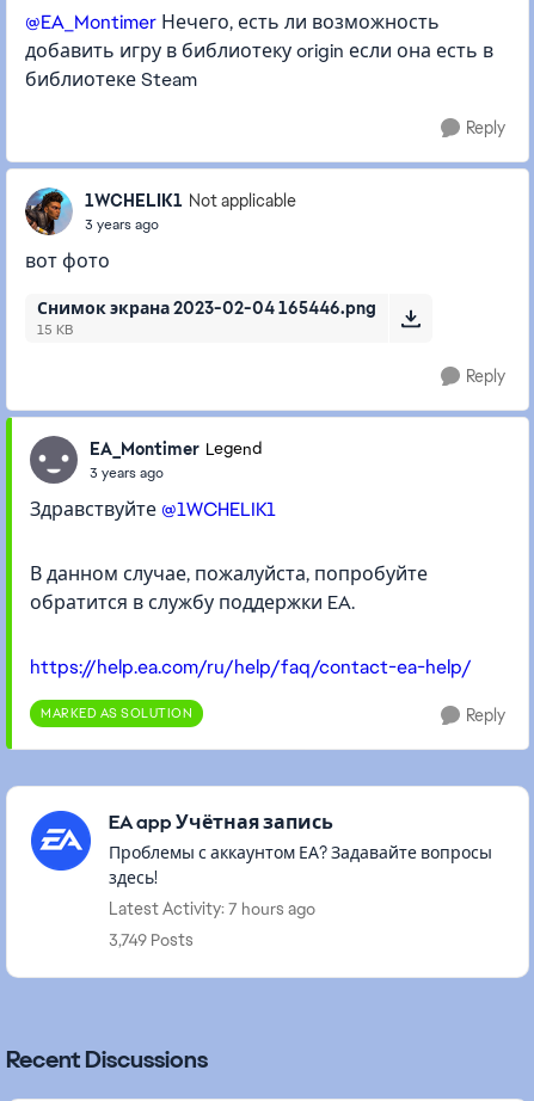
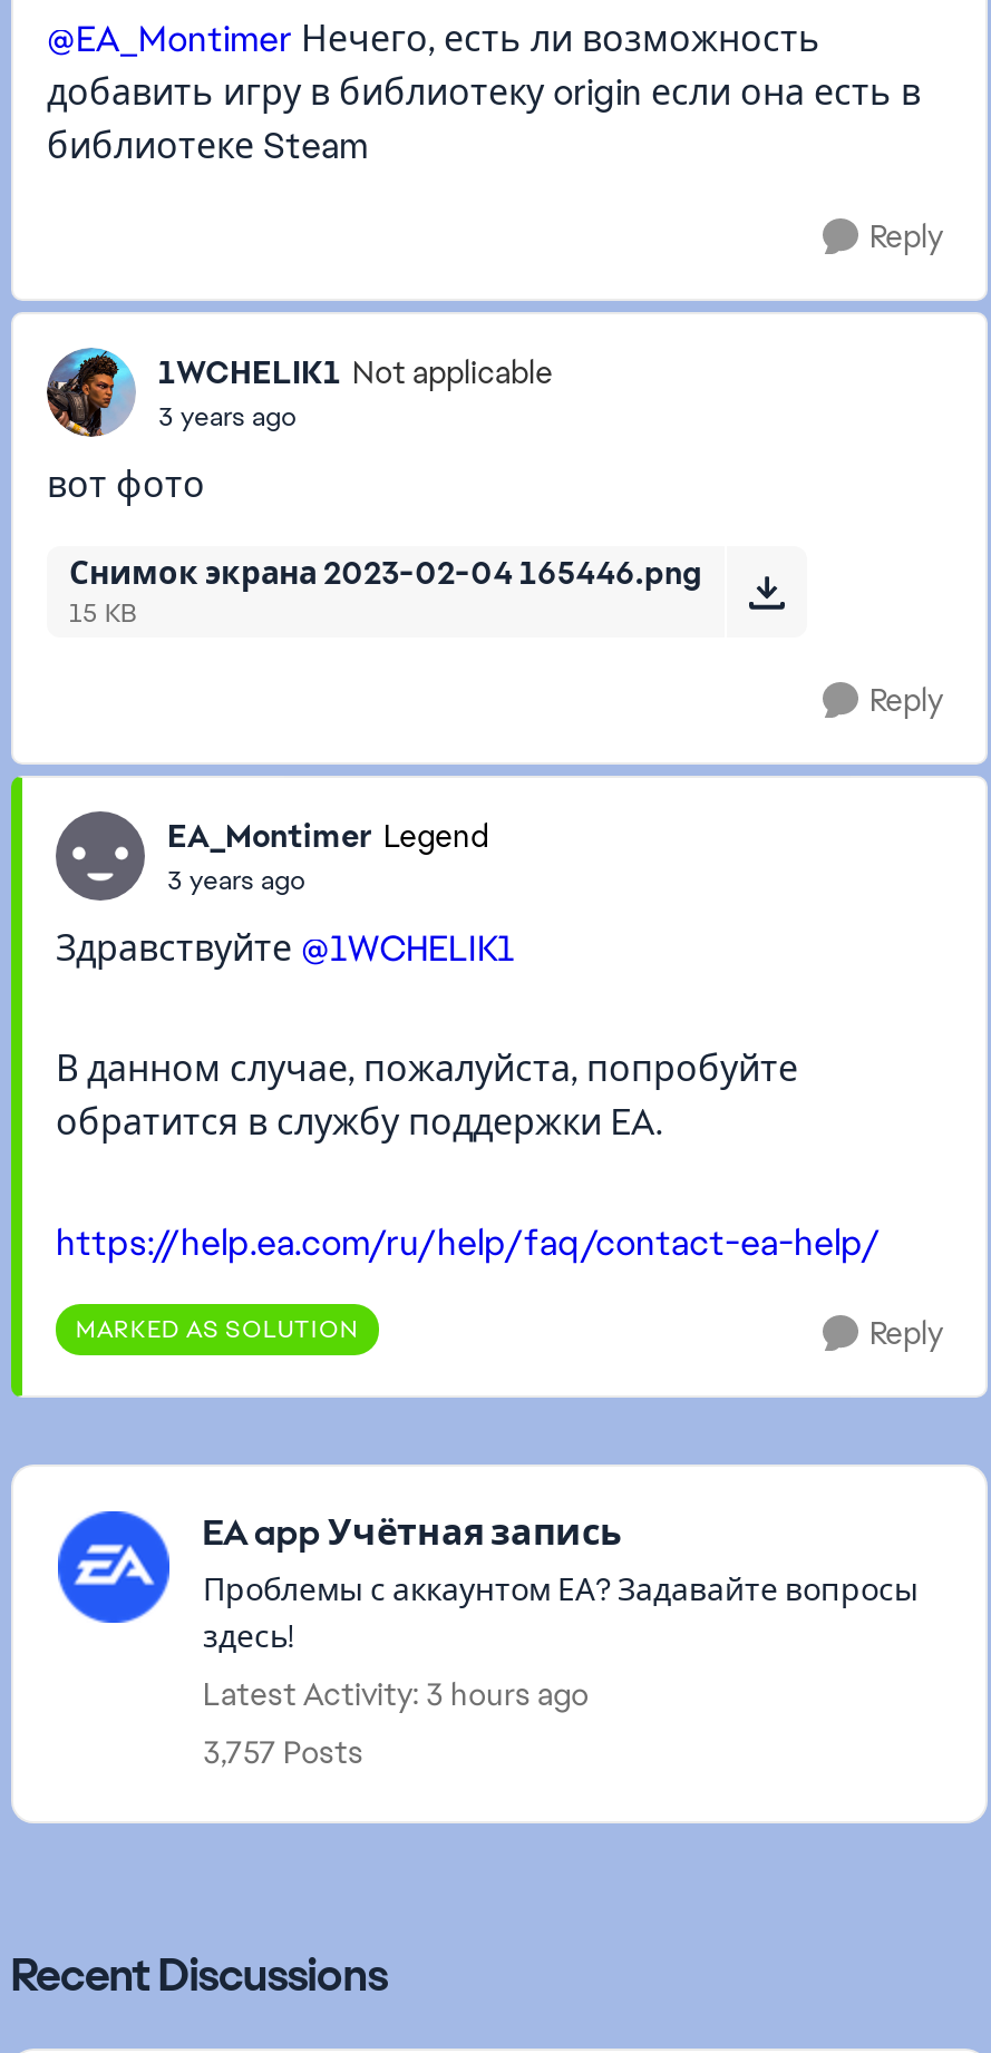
[109,898,315,919] Latest Activity: 7 hours ago -> [203,1674,589,1714] Latest Activity: 3 hours ago
[109,929,194,951] 3,749 Posts -> [203,1732,363,1772] 3,757 Posts

